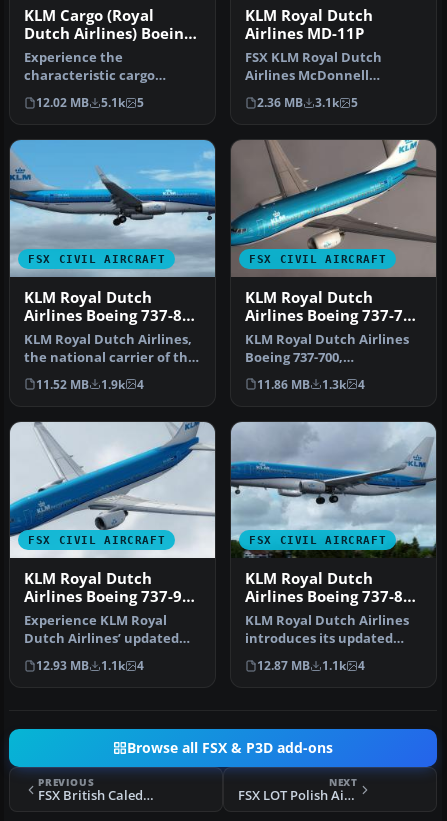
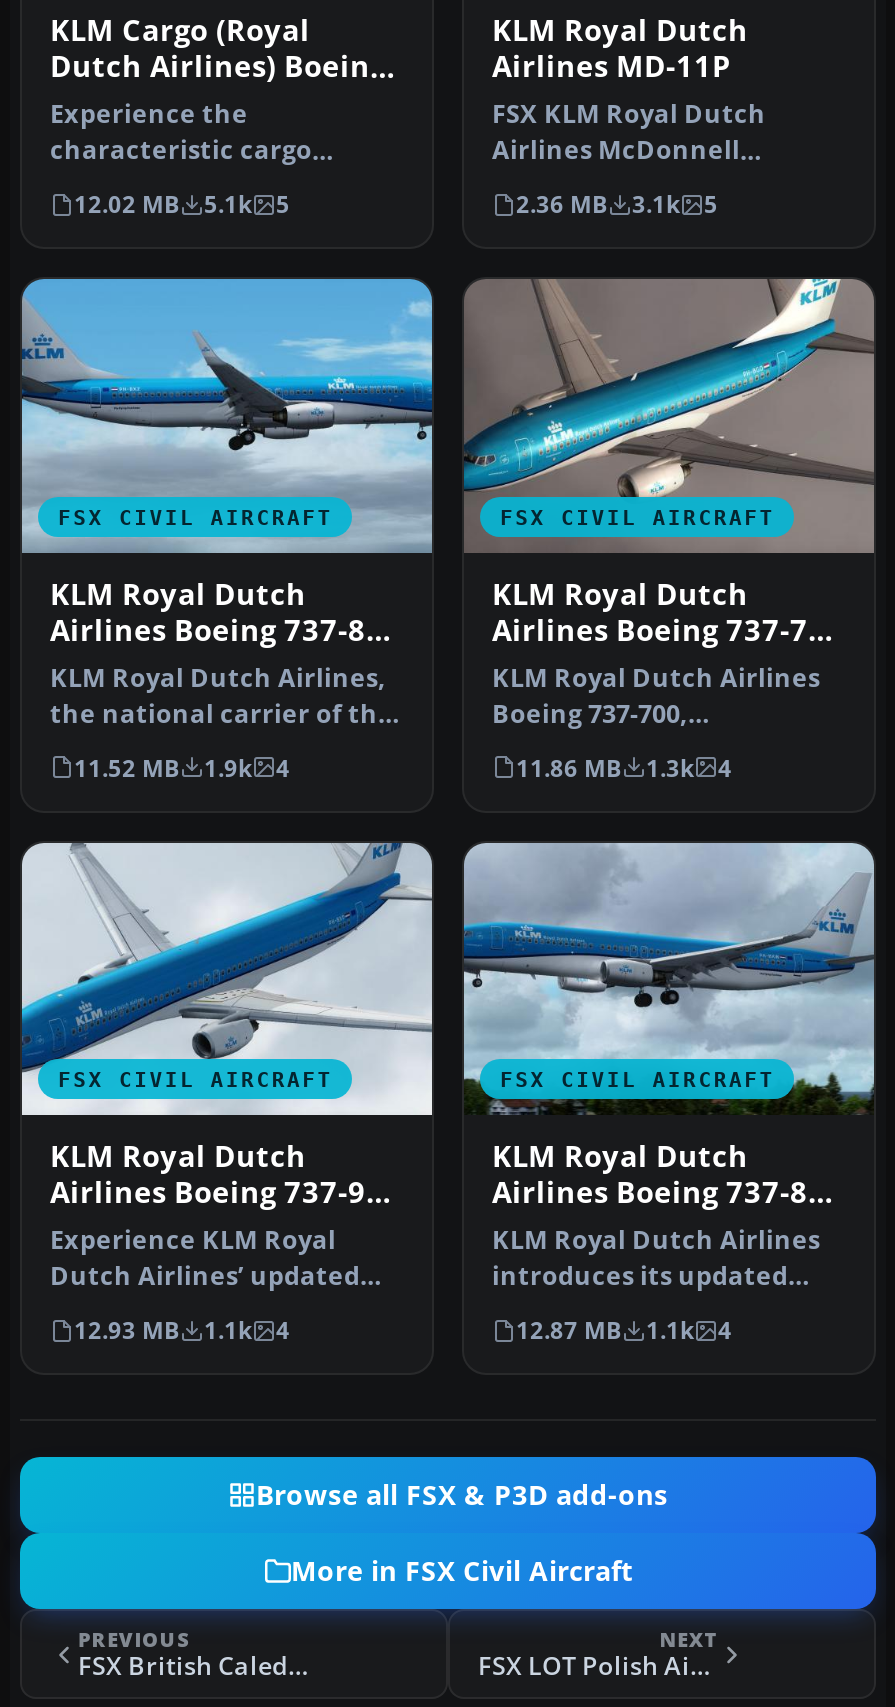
none -> [291,1553,633,1589] More in FSX Civil Aircraft

